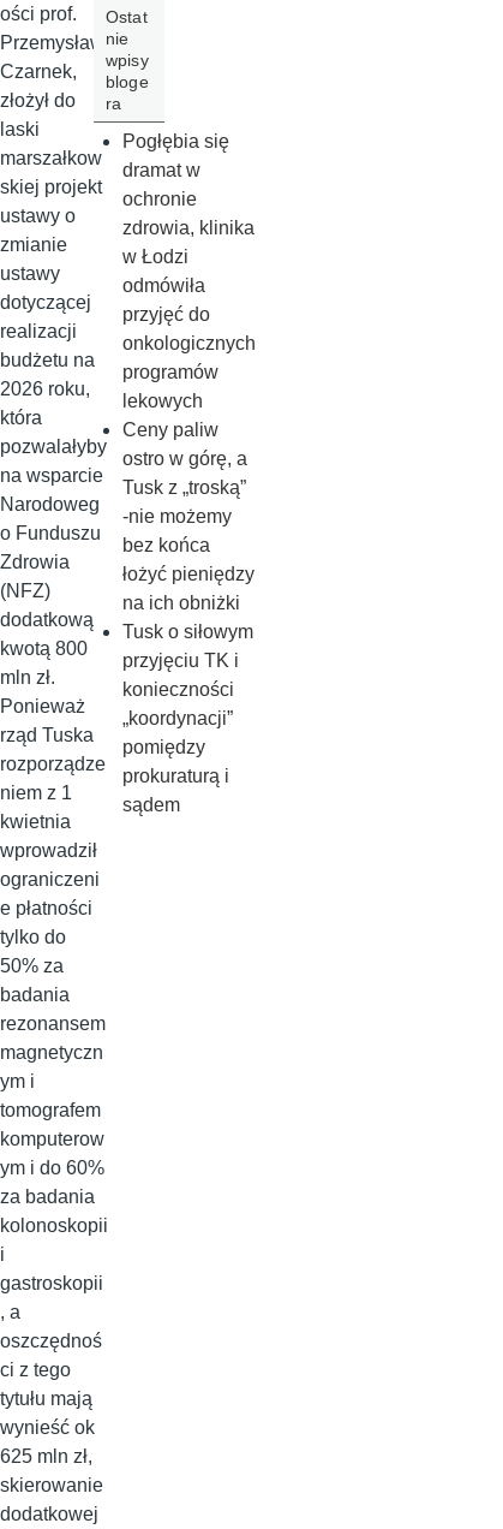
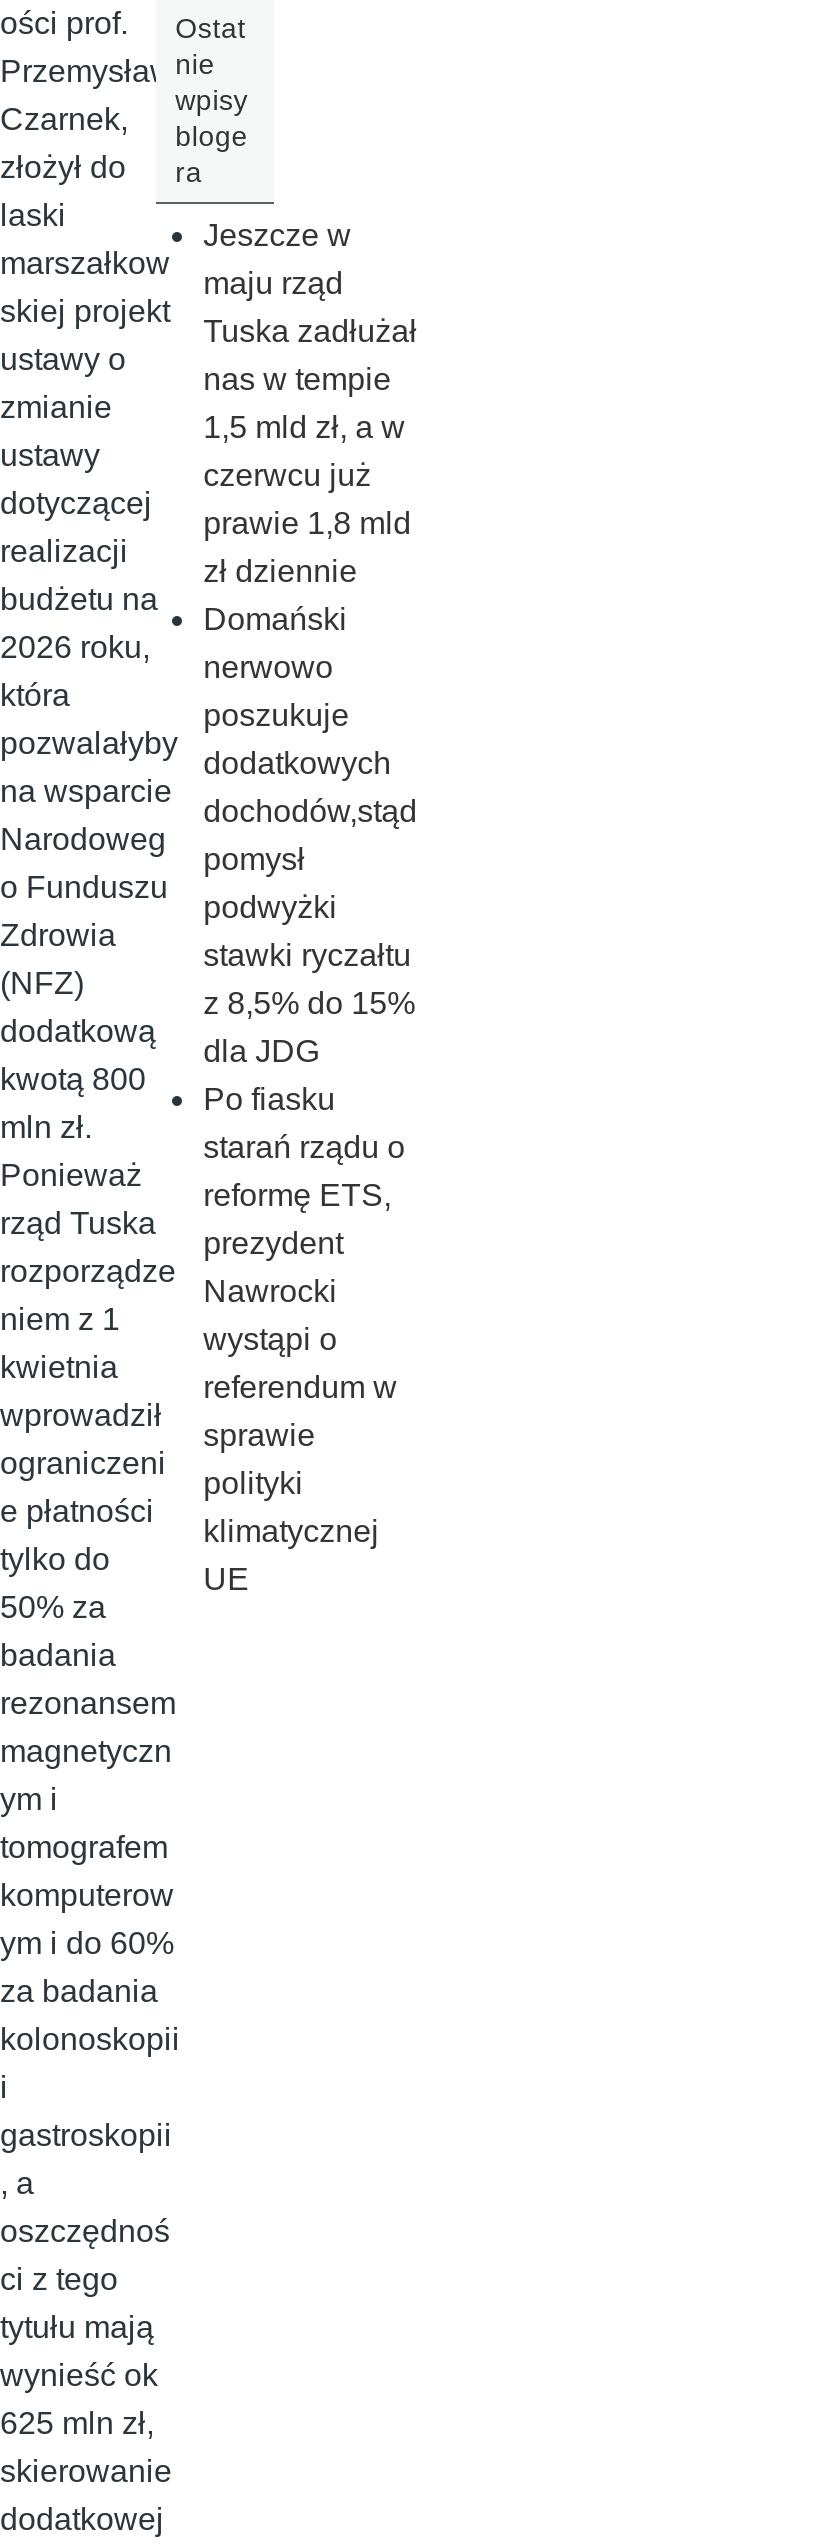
[122,131,255,815] Pogłębia się | dramat w | ochronie | zdrowia, klinika | w Łodzi | odmówiła | przyjęć do | onkologicznych | programów | lekowych | Ceny paliw | ostro w górę, a | Tusk z „troską” | -nie możemy | bez końca | łożyć pieniędzy | na ich obniżki | Tusk o siłowym | przyjęciu TK i | konieczności | „koordynacji” | pomiędzy | prokuraturą i | sądem -> [203,218,417,1596] Jeszcze w | maju rząd | Tuska zadłużał | nas w tempie | 1,5 mld zł, a w | czerwcu już | prawie 1,8 mld | zł dziennie | Domański | nerwowo | poszukuje | dodatkowych | dochodów,stąd | pomysł | podwyżki | stawki ryczałtu | z 8,5% do 15% | dla JDG | Po fiasku | starań rządu o | reformę ETS, | prezydent | Nawrocki | wystąpi o | referendum w | sprawie | polityki | klimatycznej | UE

